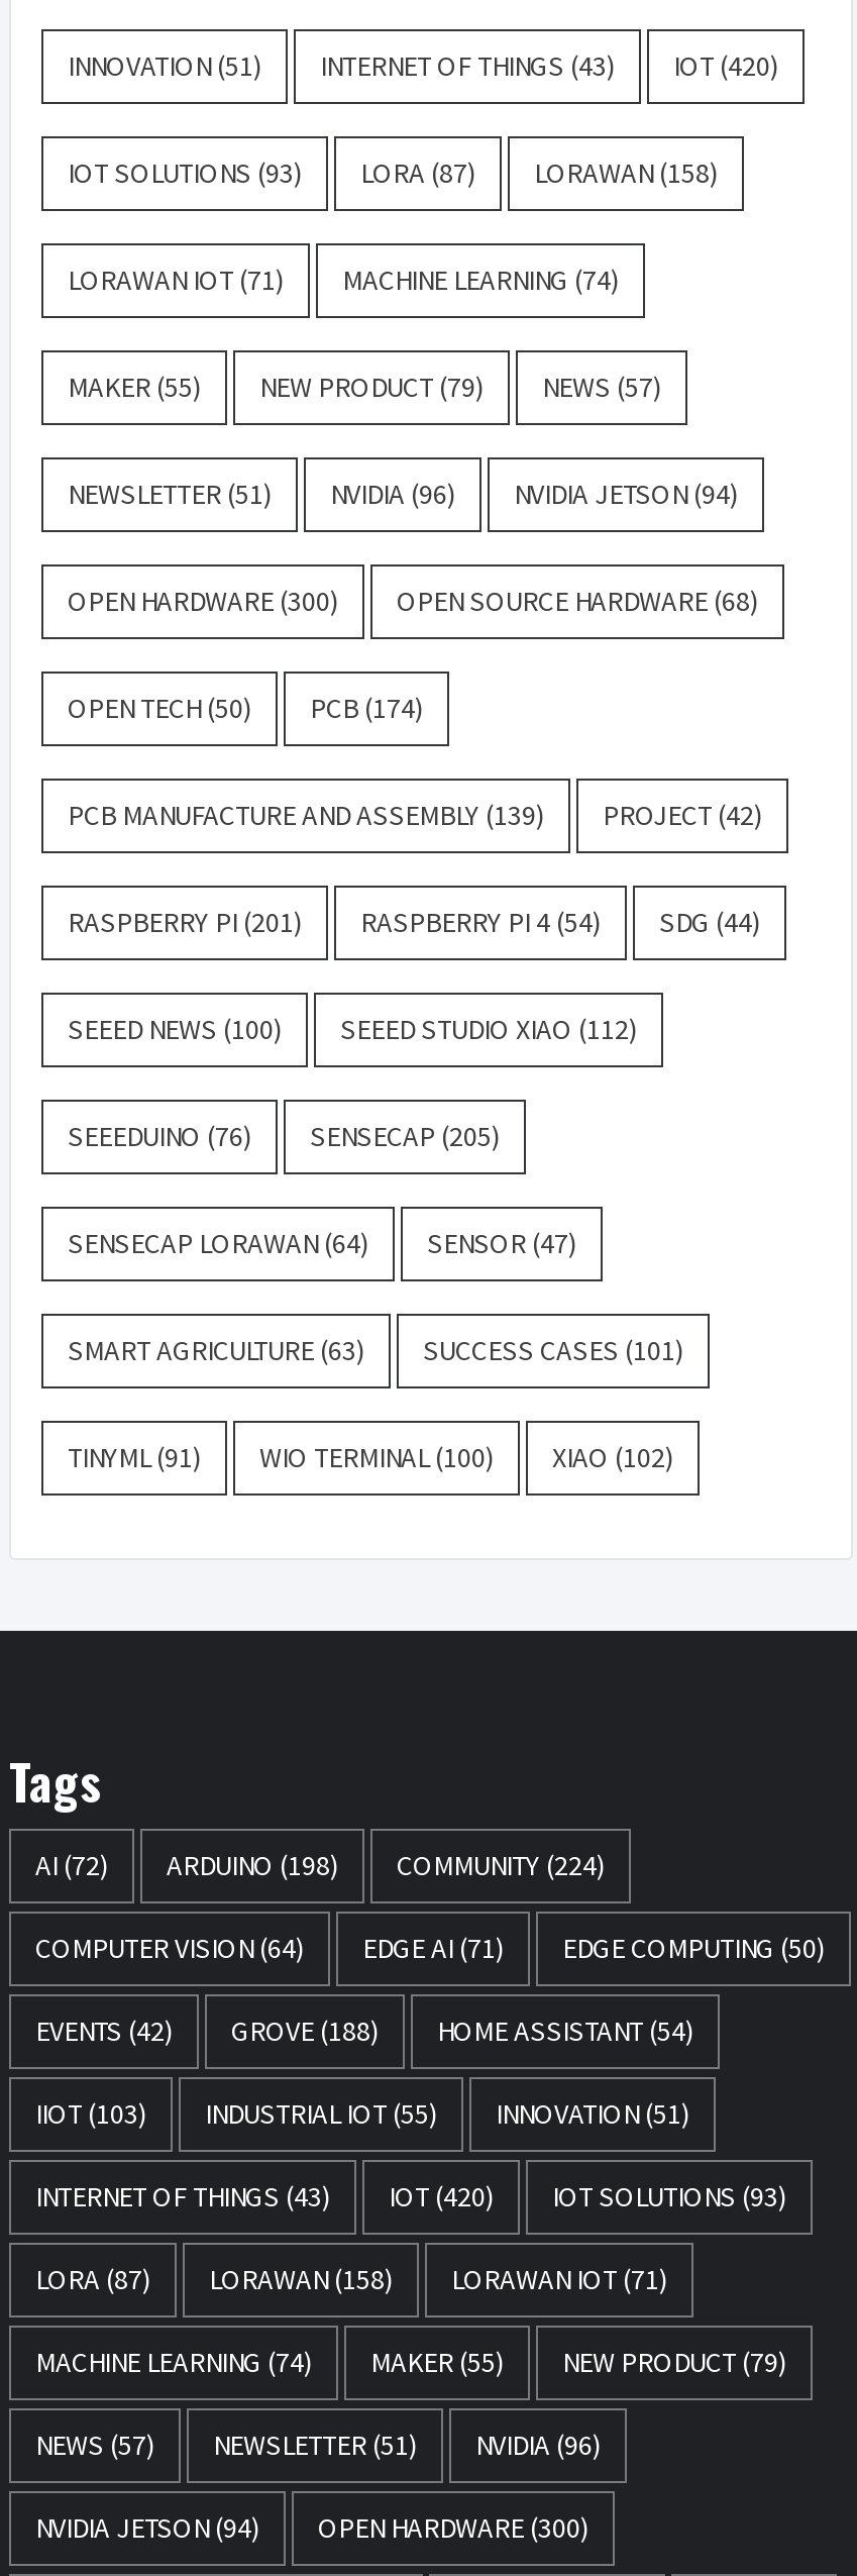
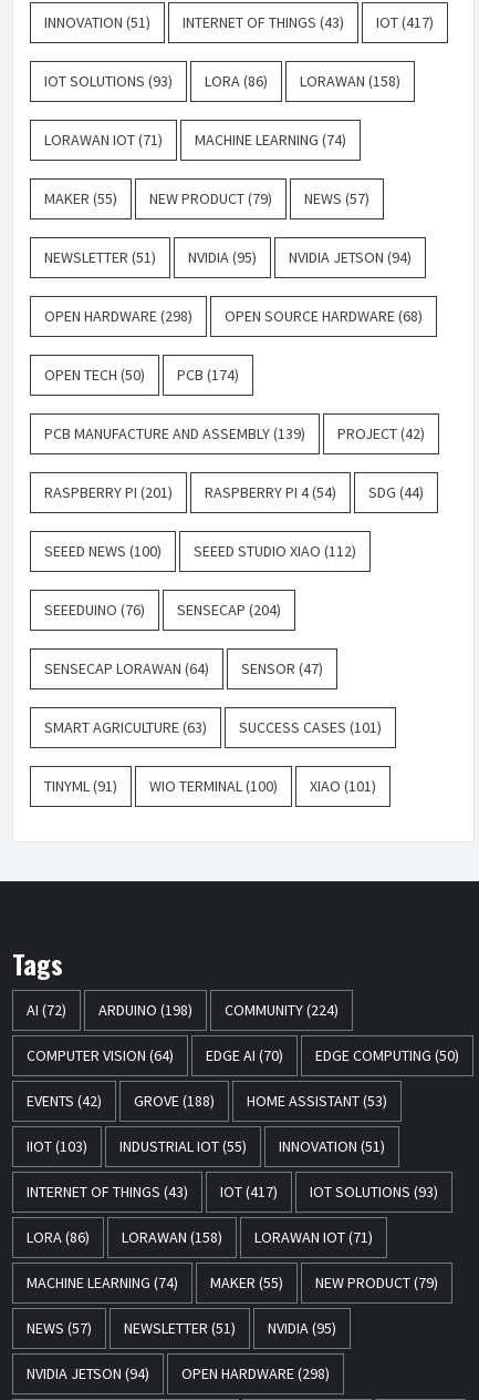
[68,47,778,83] INNOVATION (51) INTERNET OF THINGS (43) IOT (420) -> [44,12,434,32] INNOVATION (51) INTERNET OF THINGS (43) IOT (417)
[68,154,718,190] IOT SOLUTIONS (93) LORA (87) LORAWAN (158) -> [44,71,400,91] IOT SOLUTIONS (93) LORA (86) LORAWAN (158)
[68,475,738,512] NEWSLETTER (51) NVIDIA (96) NVIDIA JETSON (94) -> [44,247,412,267] NEWSLETTER (51) NVIDIA (95) NVIDIA JETSON (94)
[68,582,338,619] OPEN HARDWARE (300) -> [44,306,192,326] OPEN HARDWARE (298)
[68,1117,500,1154] SEEEDUINO (76) SENSECAP (205) -> [44,599,281,619] SEEEDUINO (76) SENSECAP (204)
[68,1439,673,1475] TINYML(91) WIO TERMINAL(100) XIAO (102) -> [44,776,376,796] TINYML(91) WIO TERMINAL(100) XIAO (101)
[35,1929,825,1966] COMPUTER VISION (64) EDGE AI (71) EDGE COMPUTING (50) -> [27,1045,459,1065] COMPUTER VISION (64) EDGE AI (70) EDGE COMPUTING (50)
[437,2012,693,2048] HOME ASSISTANT (54) -> [247,1091,387,1110] HOME ASSISTANT (53)
[35,2178,786,2214] INTERNET OF THINGS (43) IOT (420) IOT SOLUTIONS (93) -> [27,1181,438,1201] INTERNET OF THINGS (43) IOT (417) IOT SOLUTIONS (93)
[35,2261,667,2297] LORA (87) LORAWAN (158) LORAWAN IOT (71) -> [27,1227,373,1247] LORA (86) LORAWAN (158) LORAWAN IOT (71)
[35,2426,601,2462] NEWS (57) NEWSLETTER (51) NVIDIA (96) -> [27,1318,336,1338] NEWS (57) NEWSLETTER (51) NVIDIA (95)
[318,2509,588,2545] OPEN HARDWARE (300) -> [181,1363,330,1383] OPEN HARDWARE (298)

